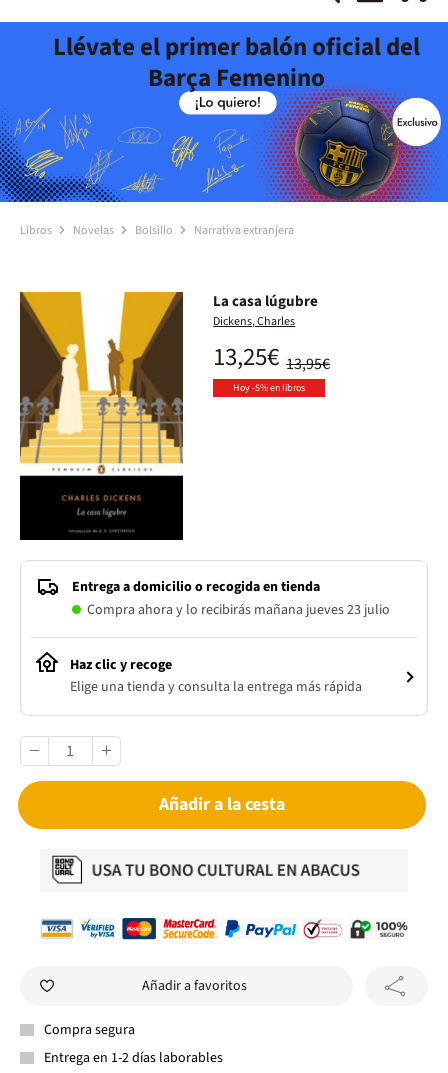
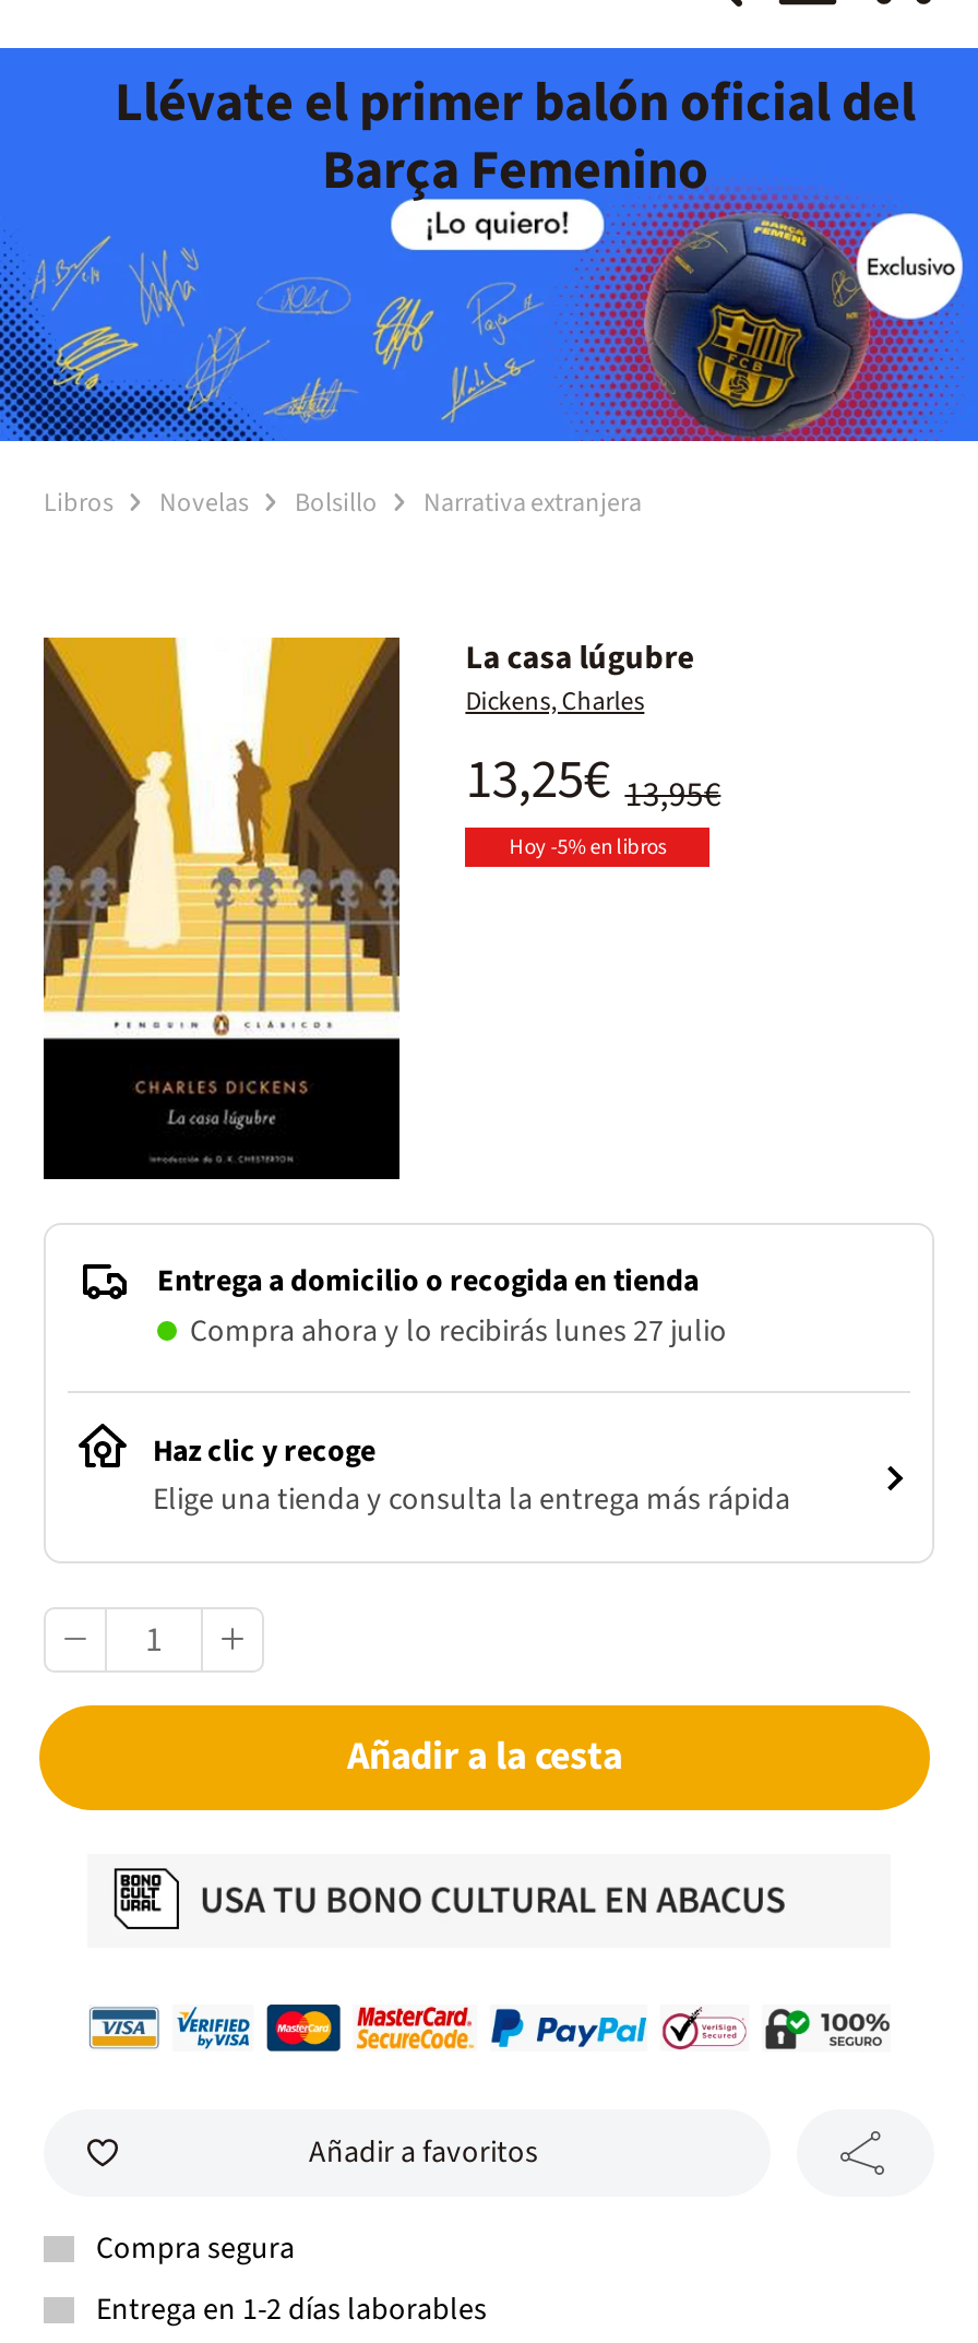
[87,600,390,620] Compra ahora y lo recibirás mañana jueves 23 julio -> [190,1310,727,1354] Compra ahora y lo recibirás lunes 27 julio

